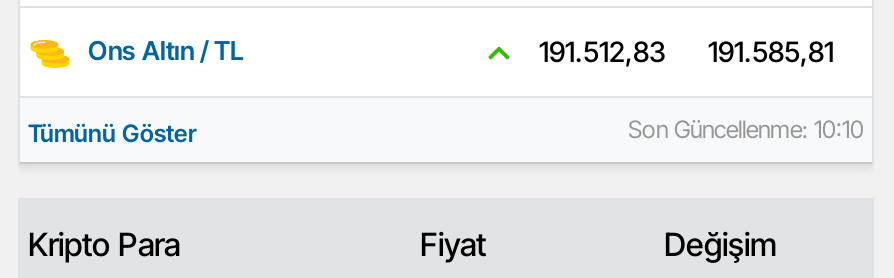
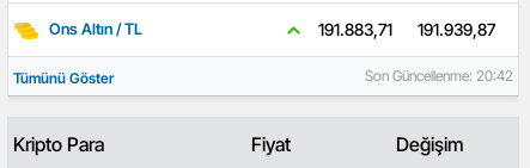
[539,34,665,68] 191.512,83 -> [318,19,392,39] 191.883,71
[708,34,834,68] 191.585,81 -> [418,19,495,39] 191.939,87
[628,114,864,144] Son Güncellenme: 10:10 -> [365,67,513,85] Son Güncellenme: 20:42

